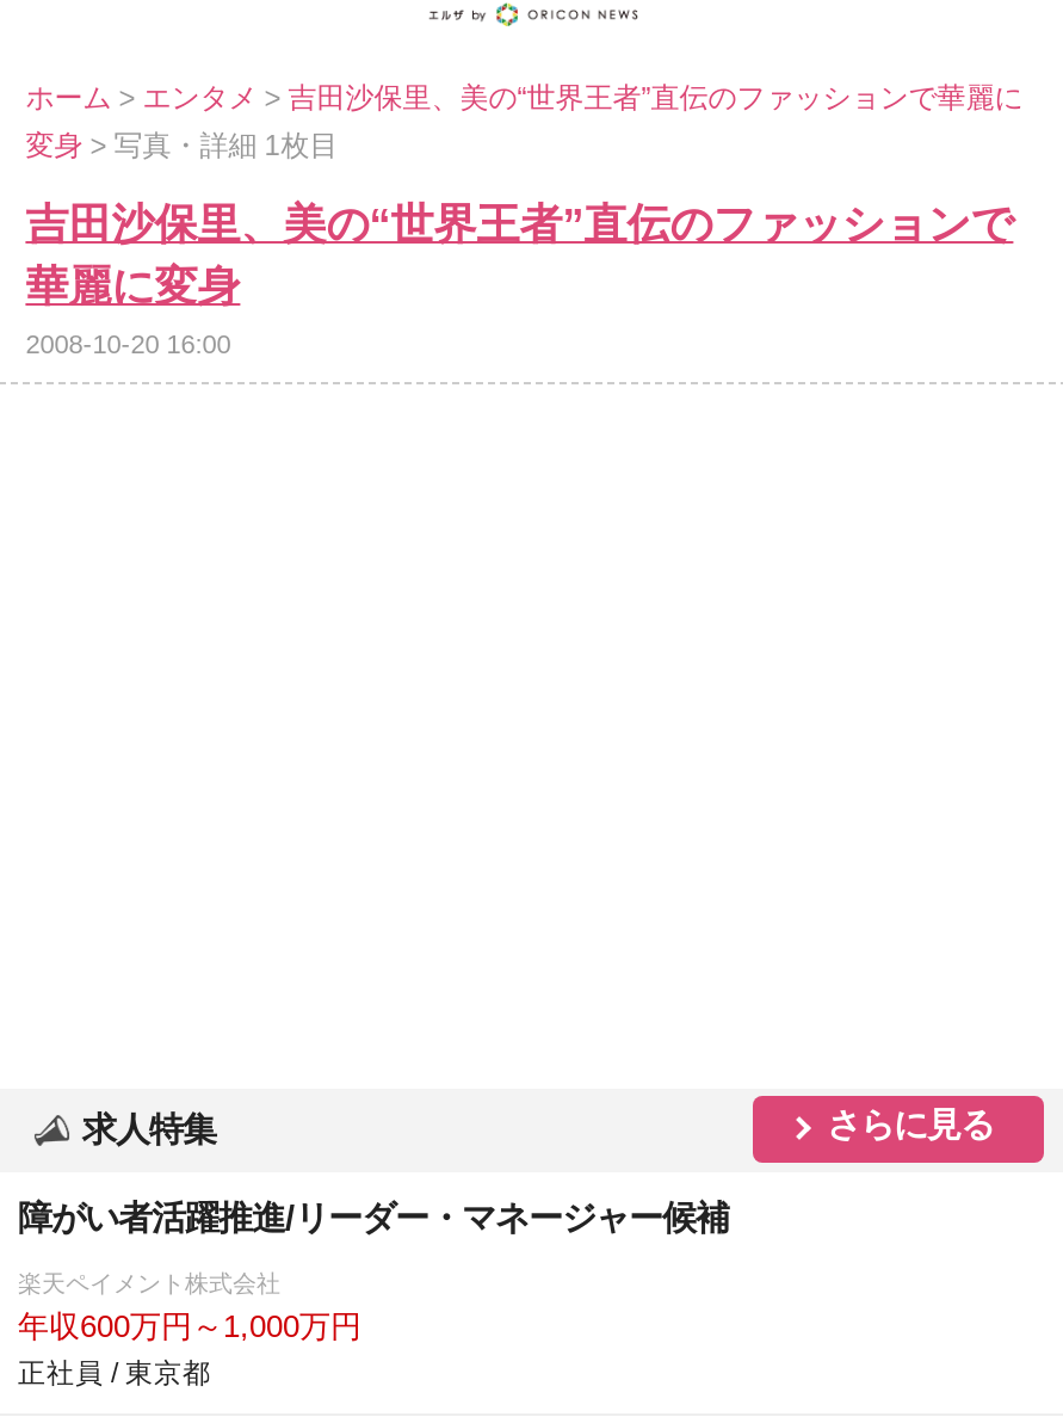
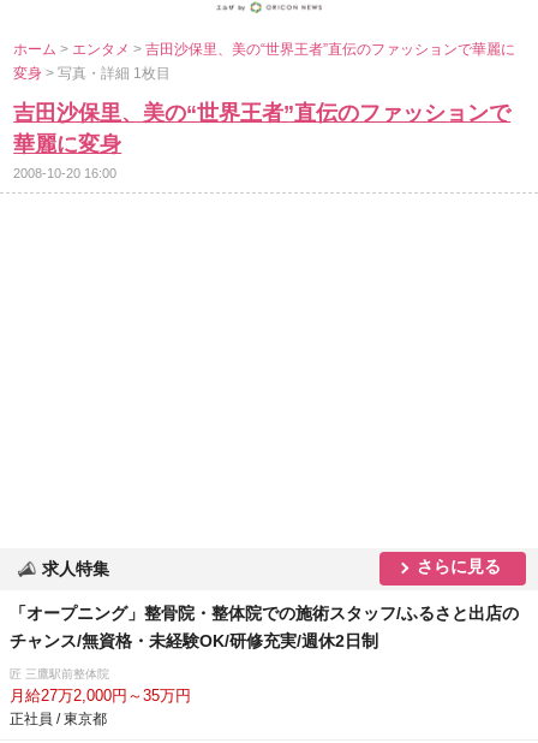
[18,1199,729,1237] 障がい者活躍推進/リーダー・マネージャー候補 -> [10,604,519,650] 「オープニング」整骨院・整体院での施術スタッフ/ふるさと出店の | チャンス/無資格・未経験OK/研修充実/週休2日制
[18,1270,361,1344] 楽天ペイメント株式会社 | 年収600万円～1,000万円 -> [10,667,191,705] 匠 三鷹駅前整体院 | 月給27万2,000円～35万円

